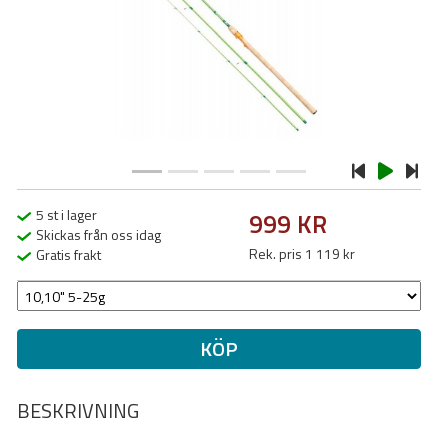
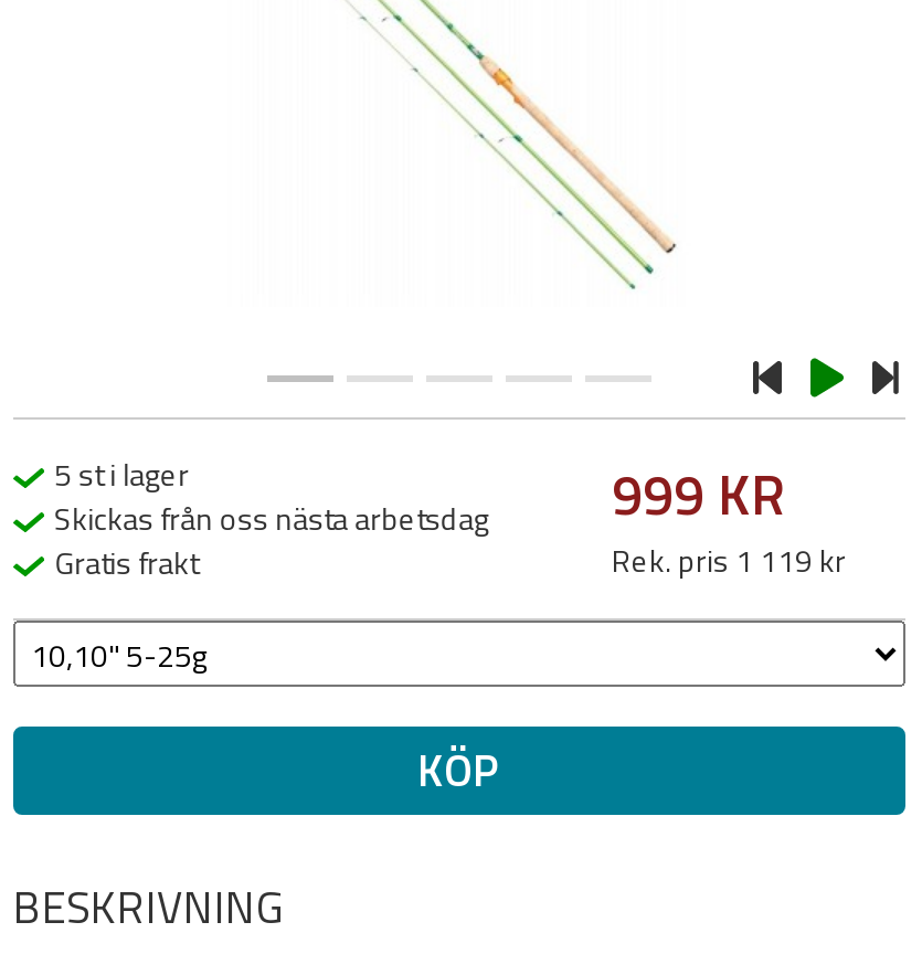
[33,224,161,245] Skickas från oss idag -> [48,495,489,541] Skickas från oss nästa arbetsdag

